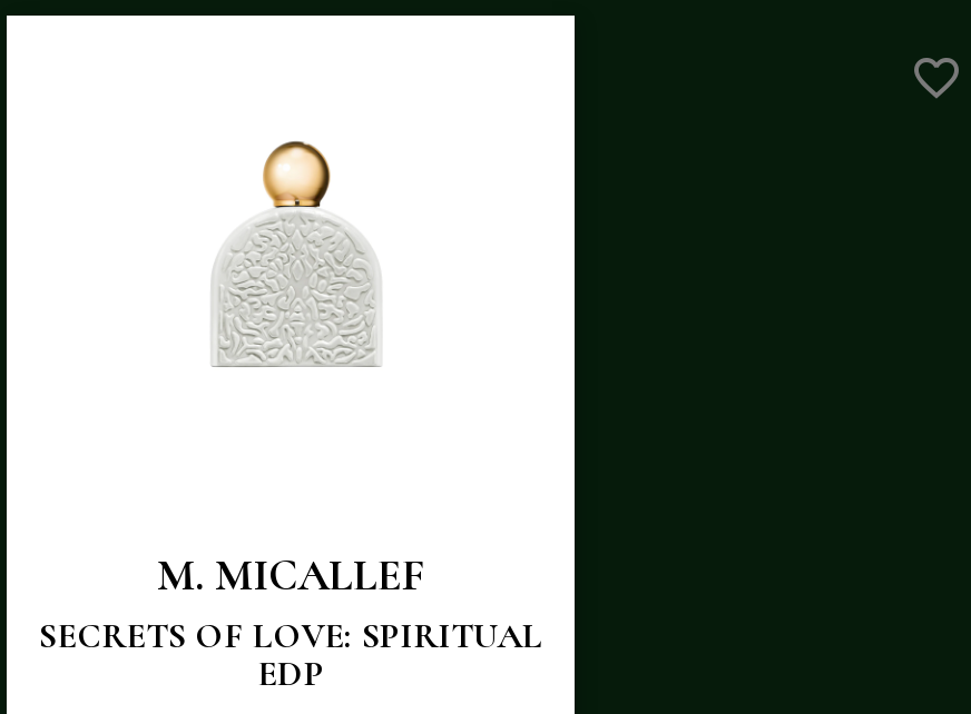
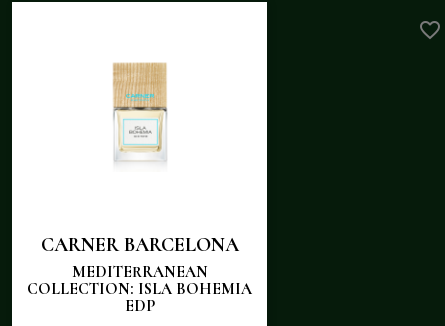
[214,138,379,367] [image] -> [106,62,178,159] [image]
[39,549,542,658] M. MICALLEF | SECRETS OF LOVE: SPIRITUAL -> [27,233,252,299] CARNER BARCELONA | MEDITERRANEAN | COLLECTION: ISLA BOHEMIA

